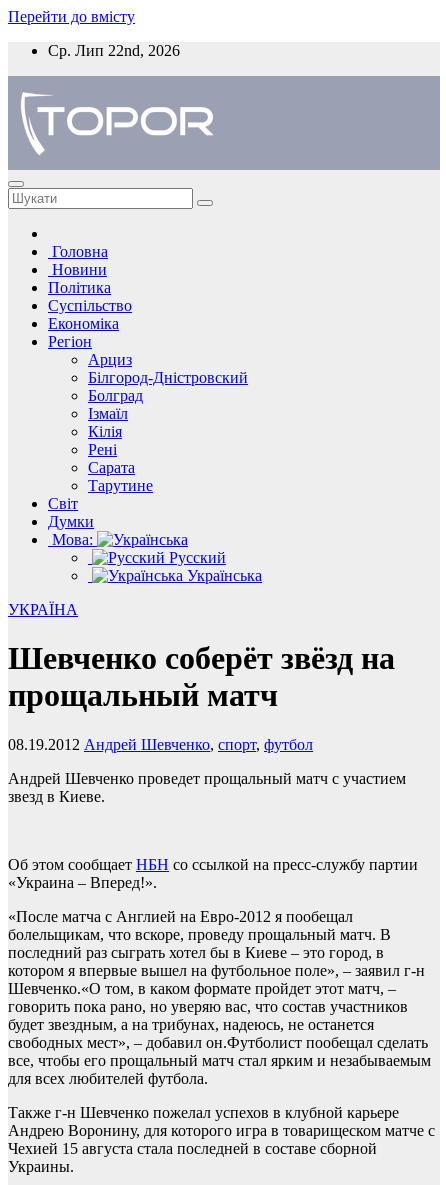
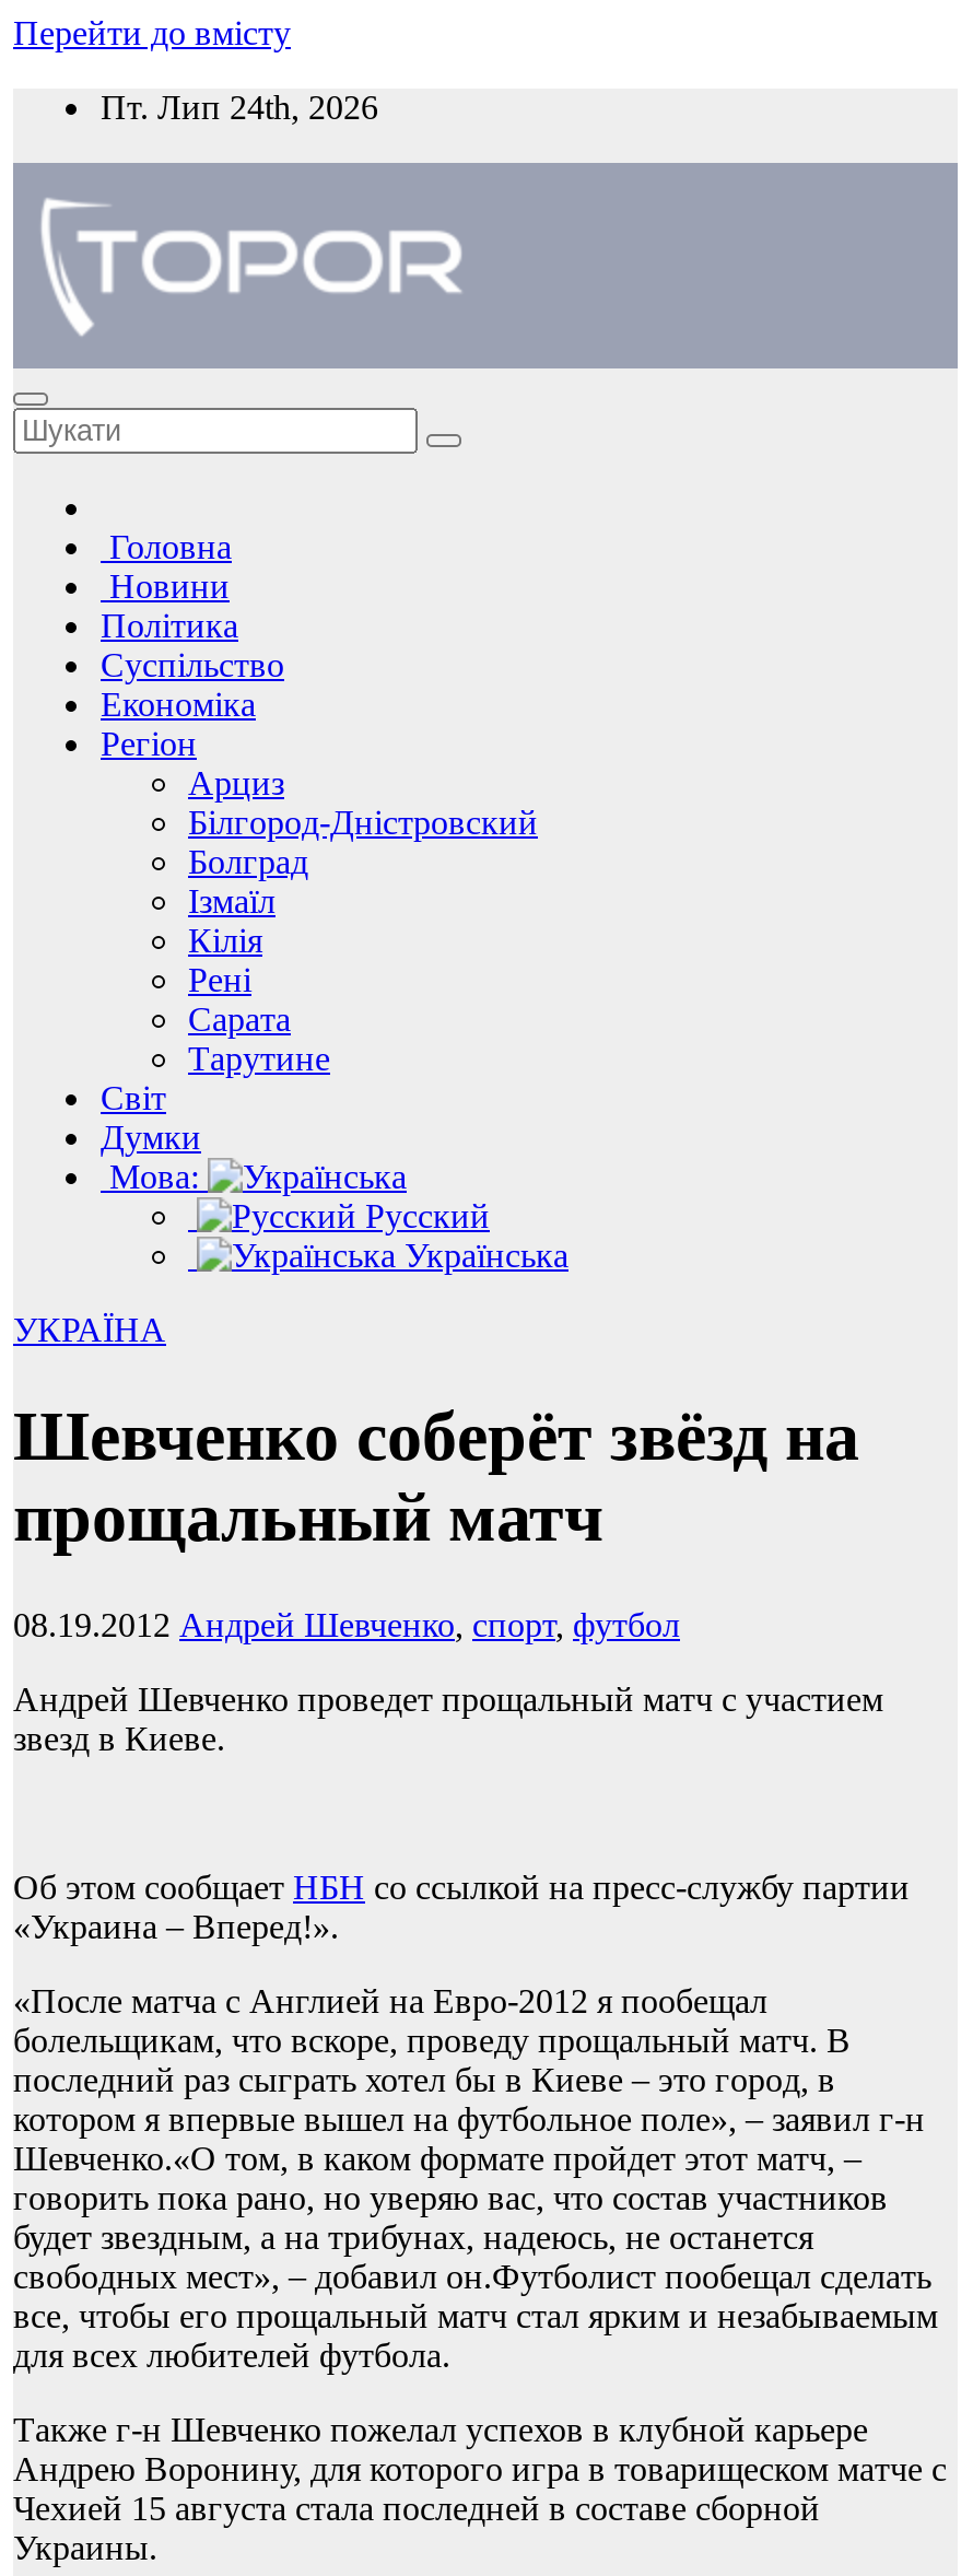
[48,42,180,59] Ср. Лип 22nd, 2026 -> [101,89,378,126] Пт. Лип 24th, 2026

